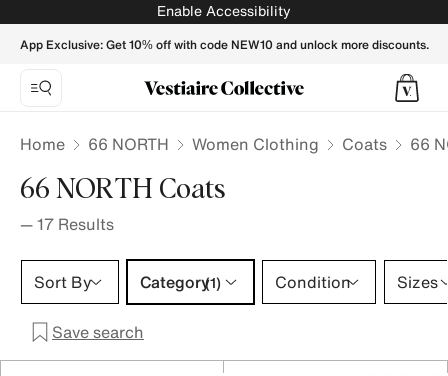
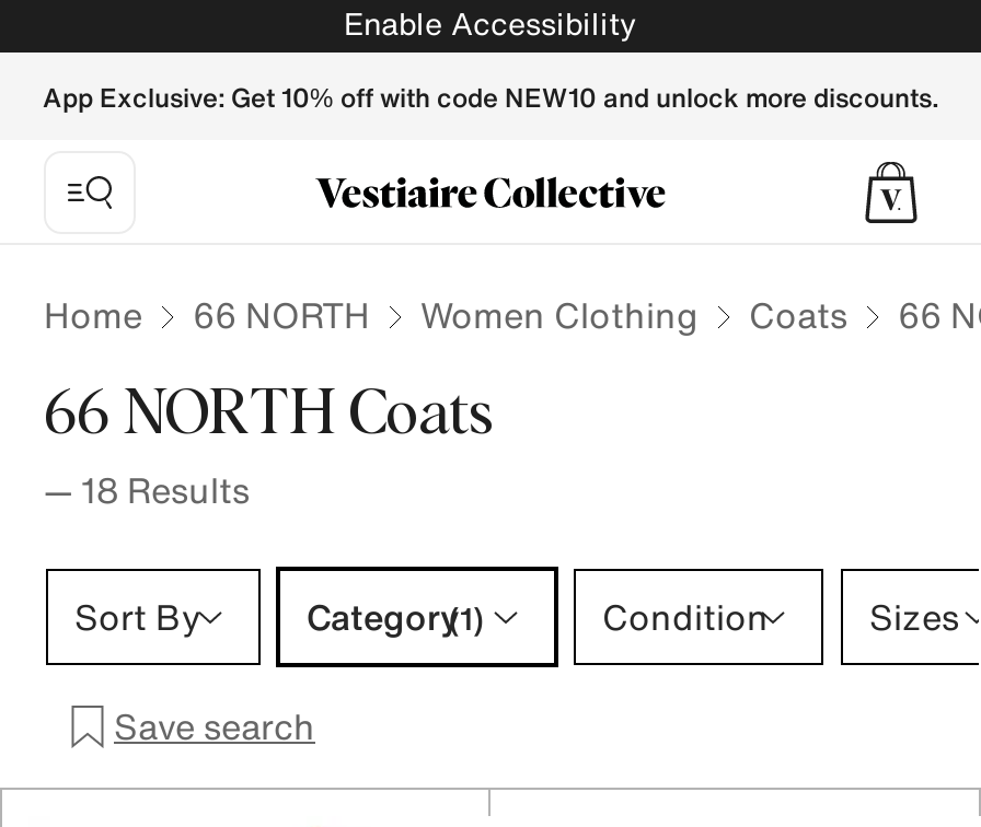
[20,212,114,236] — 17 Results -> [44,464,250,516] — 18 Results

